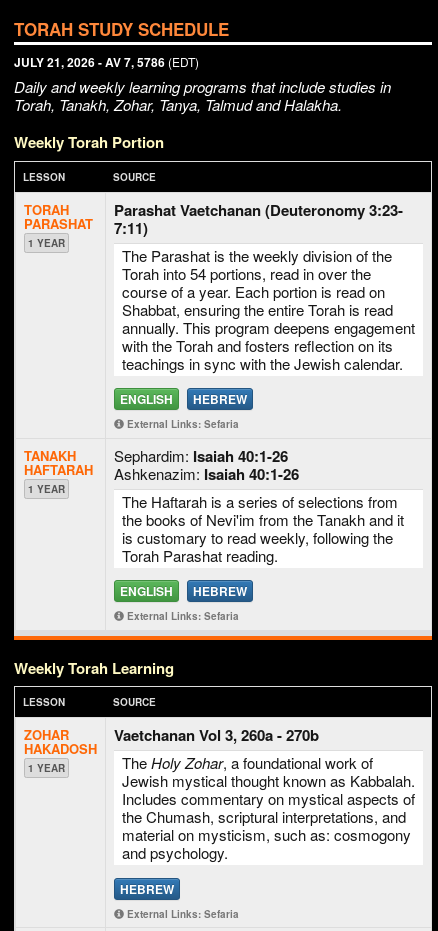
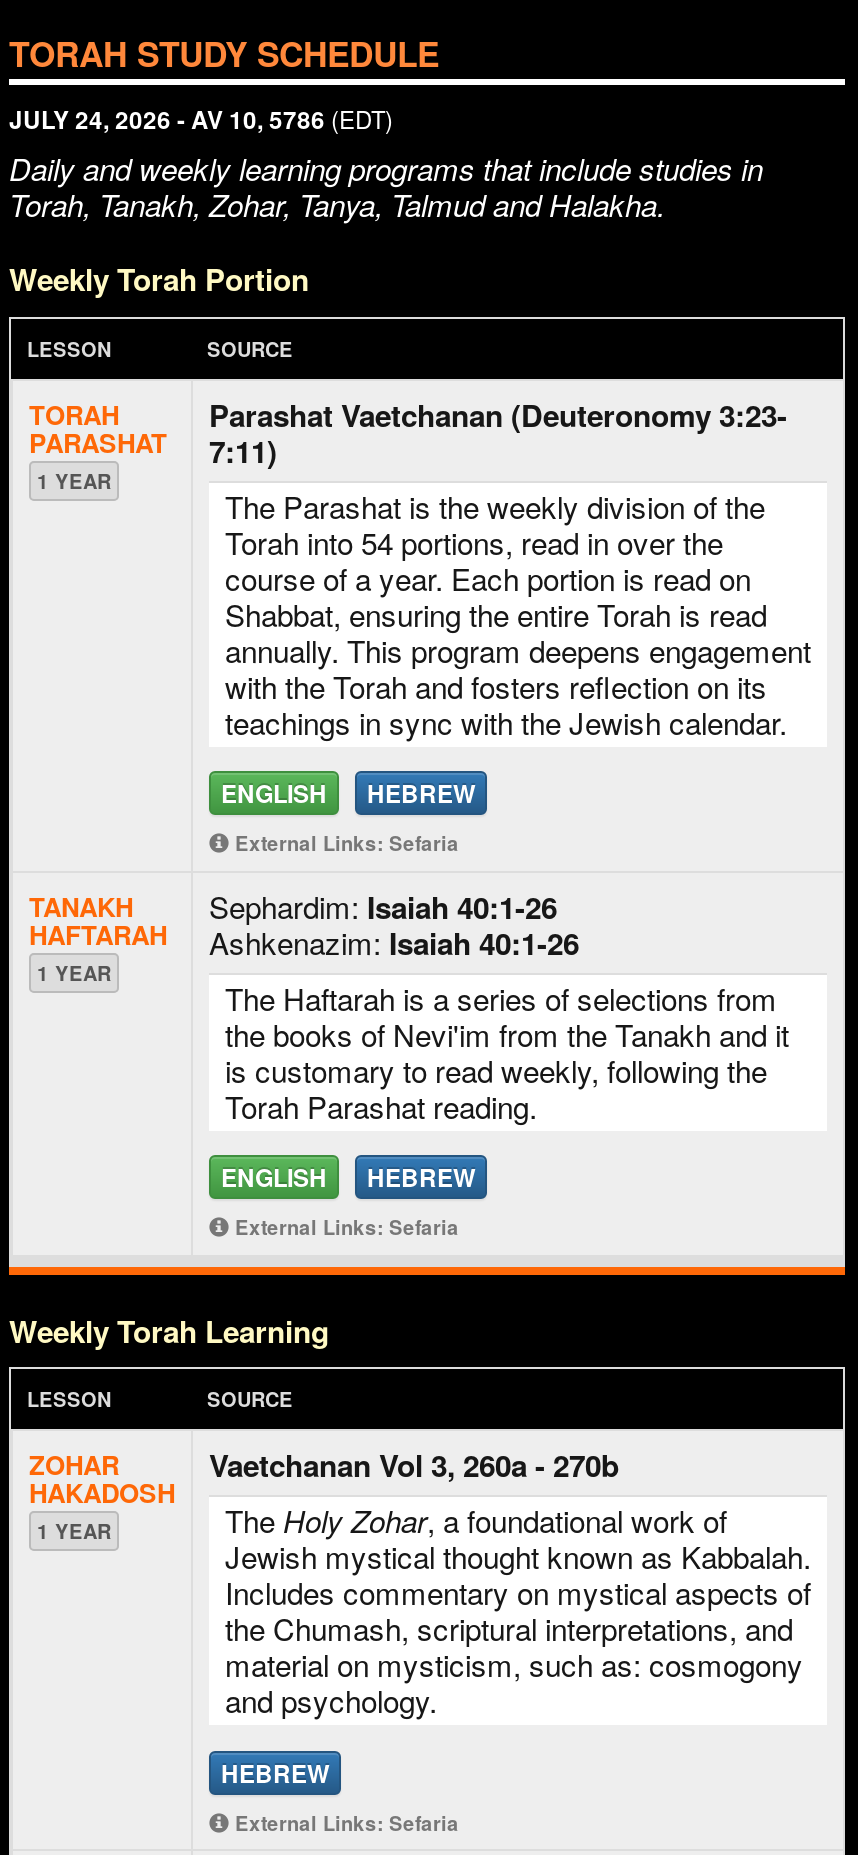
[14,52,199,70] JULY 21, 2026 - AV 7, 5786 (EDT) -> [9,100,393,136] JULY 24, 2026 - AV 10, 5786 (EDT)

